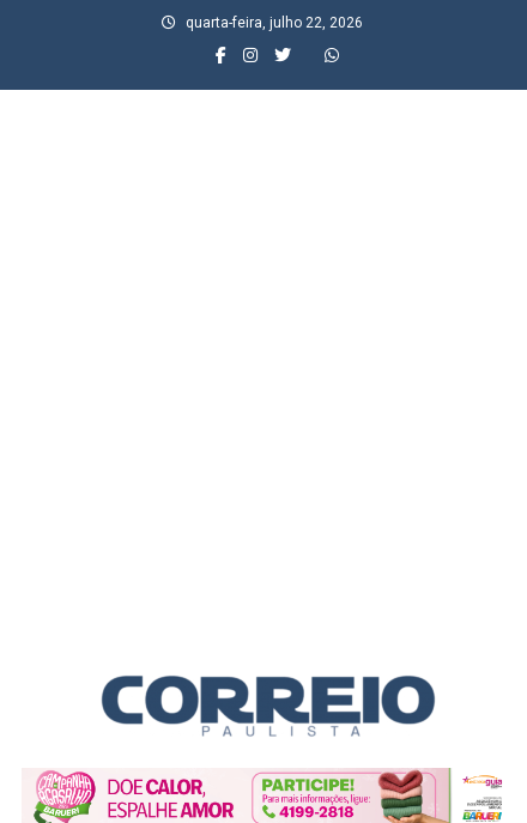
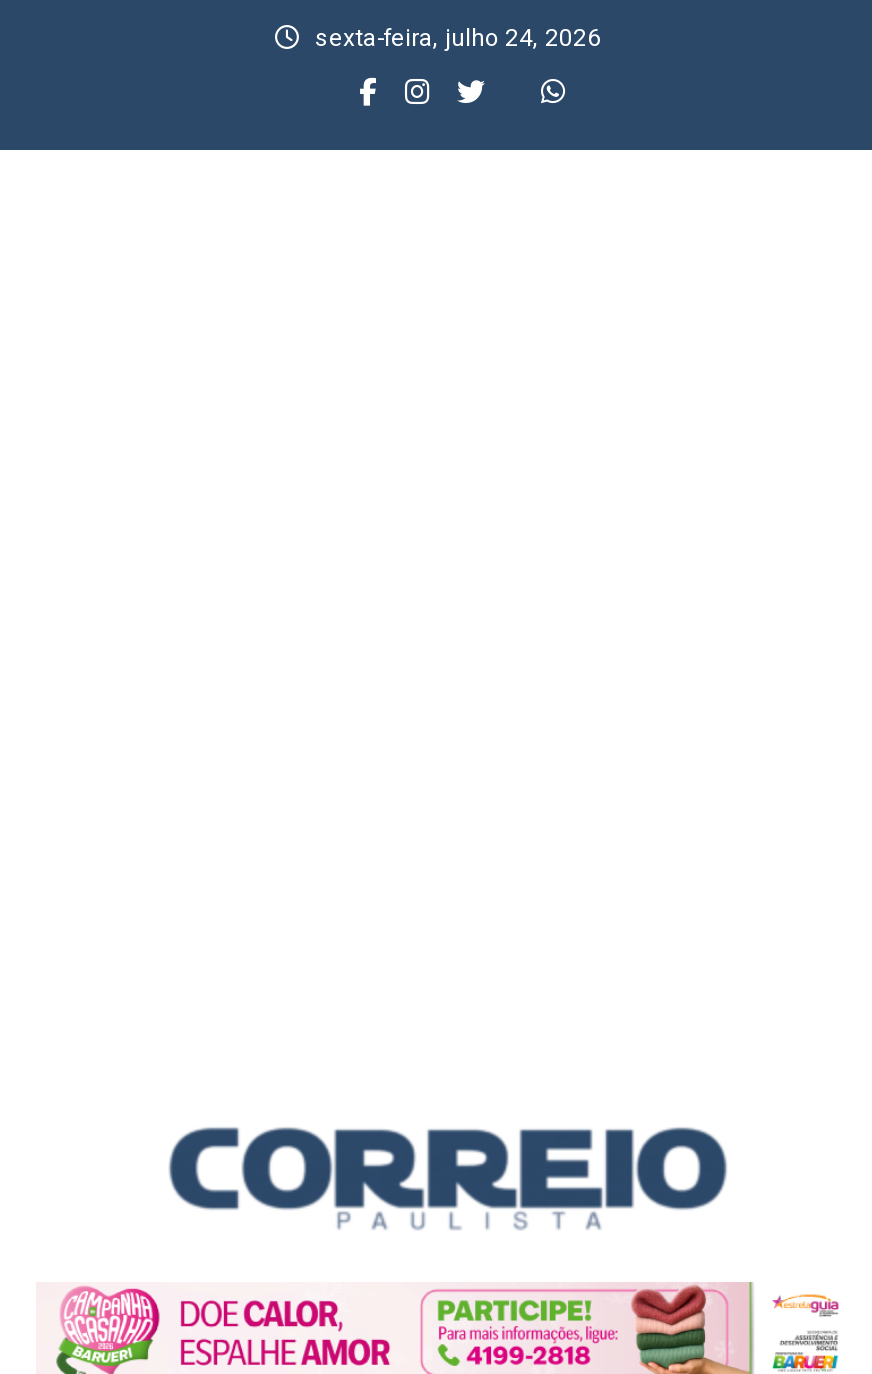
[186,14,363,31] quarta-feira, julho 22, 2026 -> [315,24,601,52] sexta-feira, julho 24, 2026

